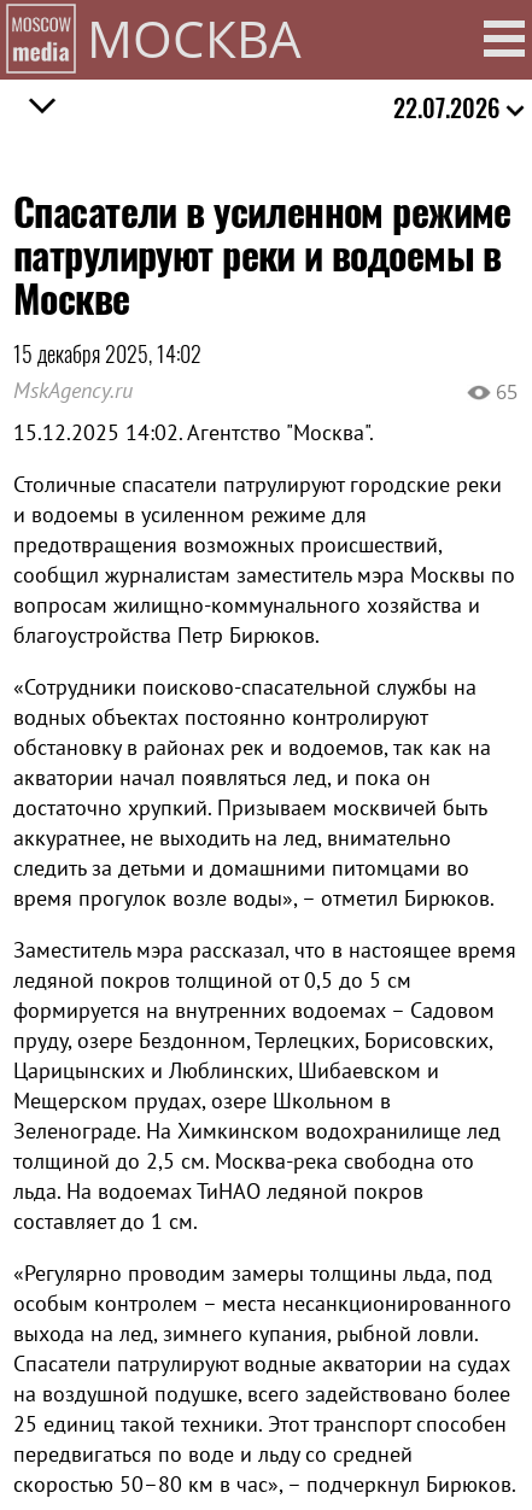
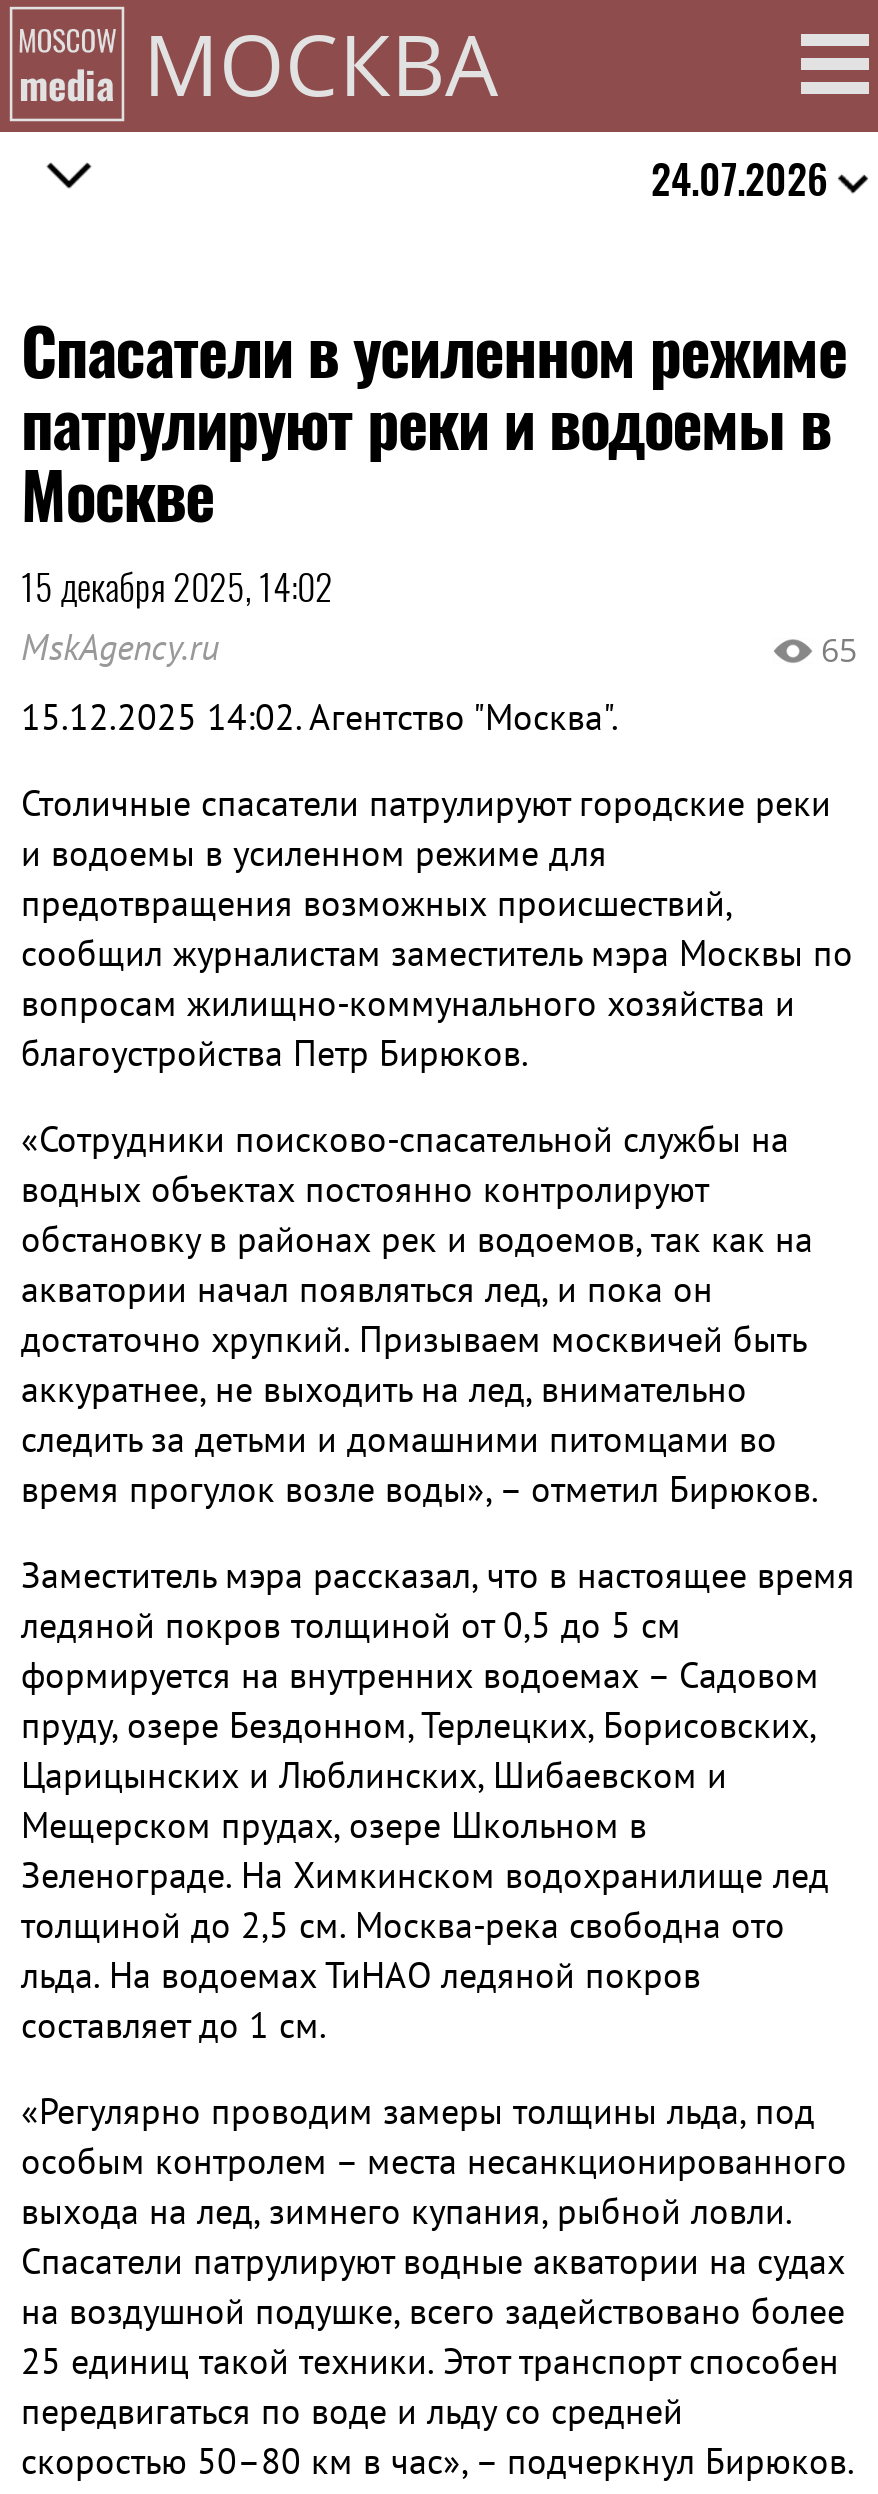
[393,89,499,125] 22.07.2026 -> [651,148,827,208] 24.07.2026

